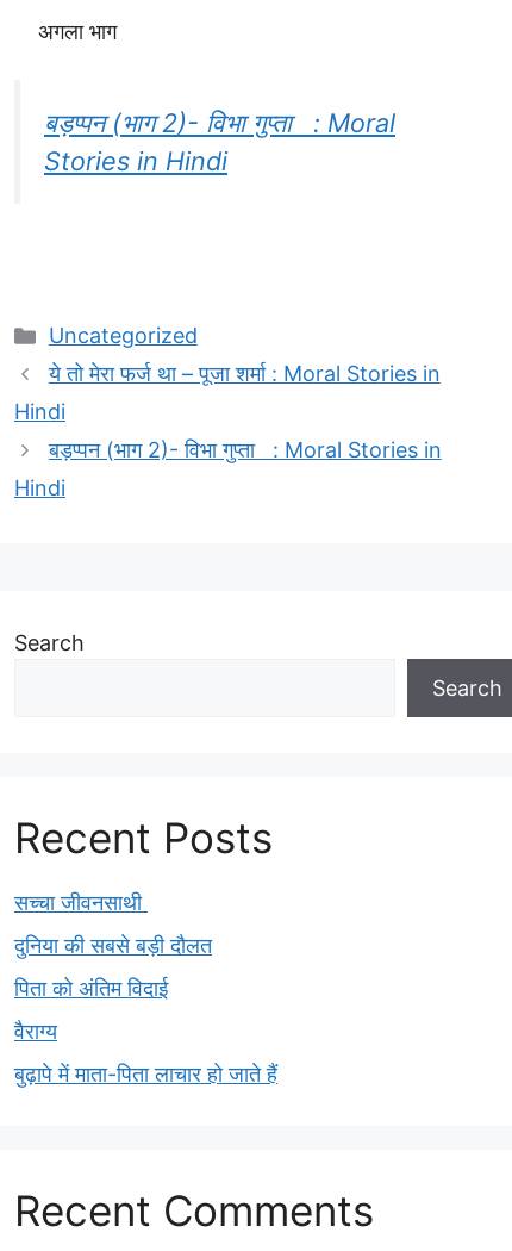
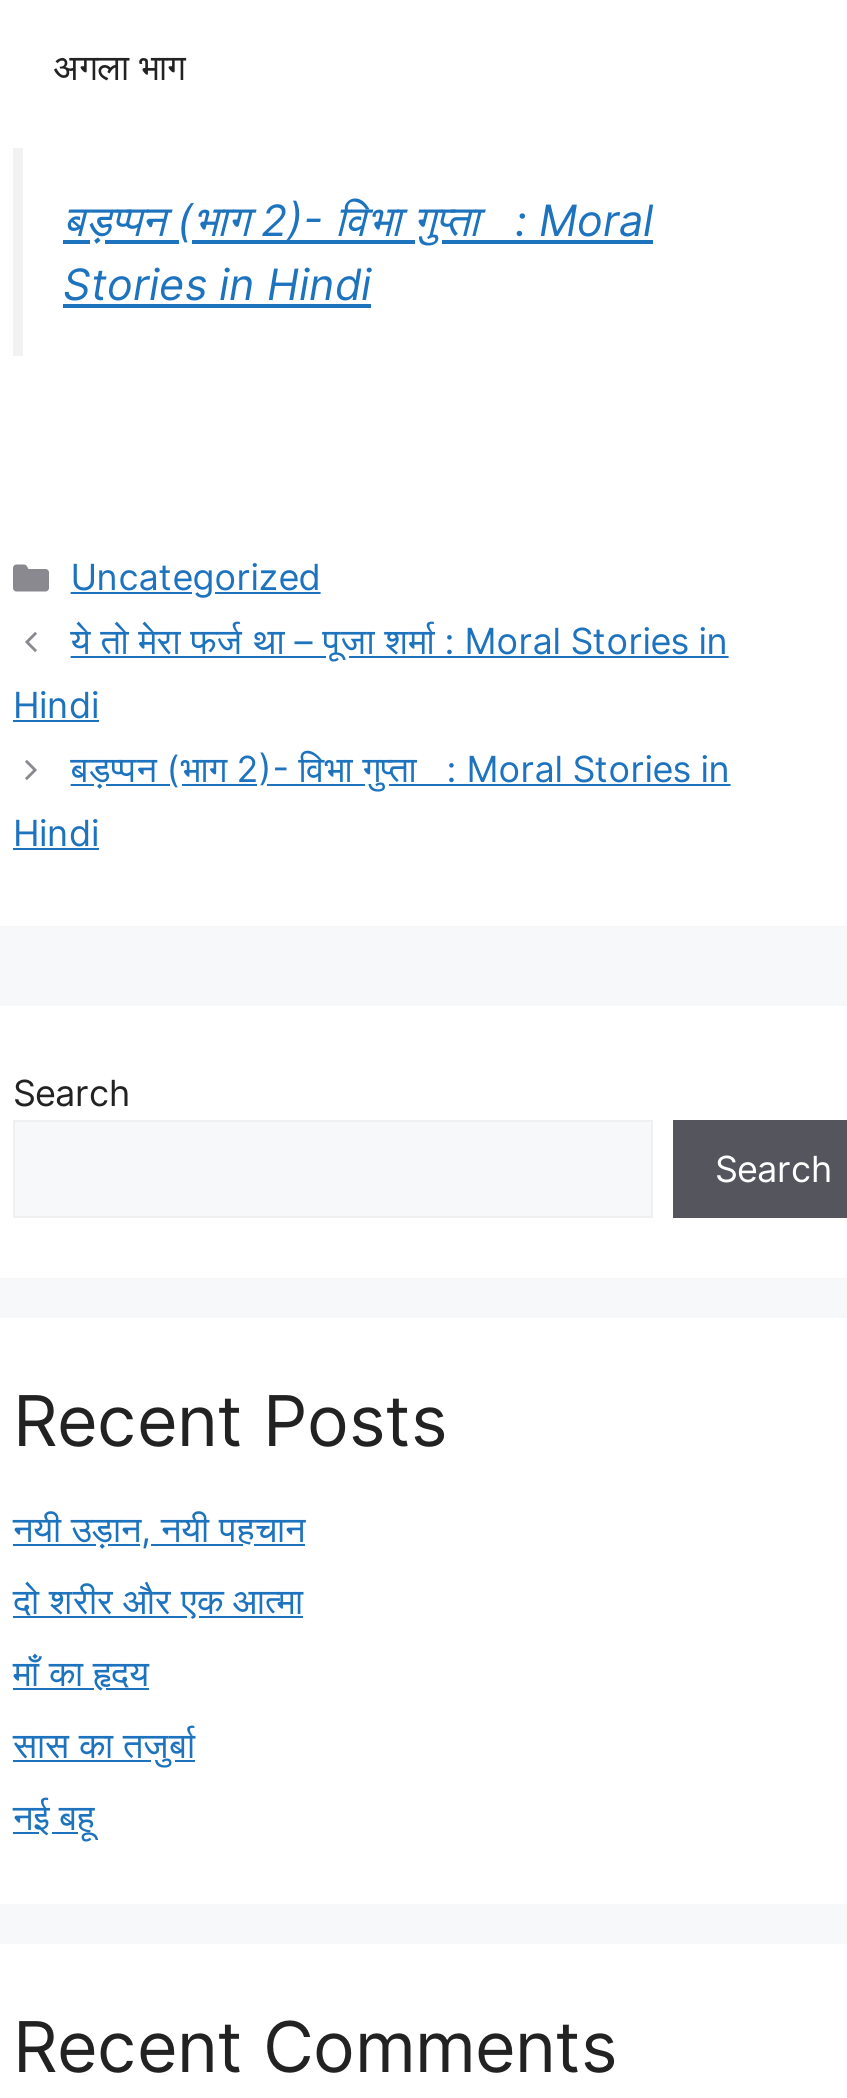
[14,890,148,915] सच्चा जीवनसाथी -> [13,1509,305,1551] नयी उड़ान, नयी पहचान
[14,933,212,958] दुनिया की सबसे बड़ी दौलत -> [13,1581,303,1623] दो शरीर और एक आत्मा
[14,976,168,1001] पिता को अंतिम विदाई -> [13,1653,149,1695] माँ का हृदय
[14,1019,57,1044] वैराग्य -> [13,1725,195,1767] सास का तजुर्बा
[14,1062,277,1087] बुढ़ापे में माता-पिता लाचार हो जाते हैं -> [13,1797,95,1839] नई बहू

